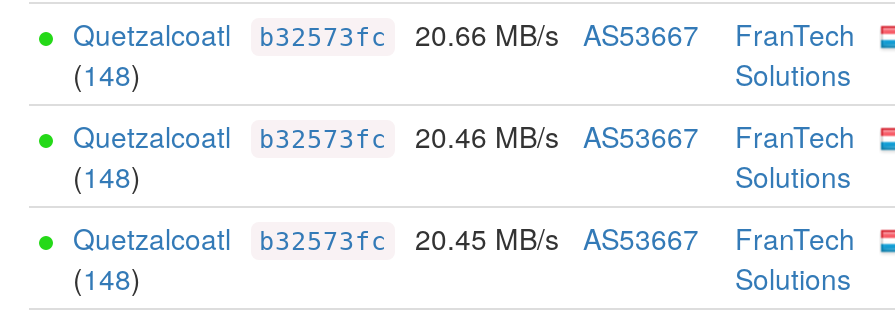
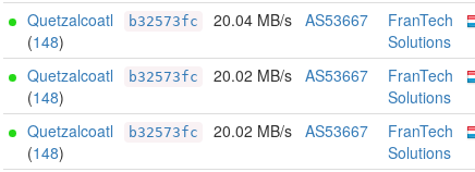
[73,14,855,54] Quetzalcoatl b32573fc 20.66 MB/s AS53667 FranTech -> [27,9,453,30] Quetzalcoatl b32573fc 20.04 MB/s AS53667 FranTech
[73,116,855,156] Quetzalcoatl b32573fc 20.46 MB/s AS53667 FranTech -> [27,64,453,86] Quetzalcoatl b32573fc 20.02 MB/s AS53667 FranTech
[73,218,855,258] Quetzalcoatl b32573fc 20.45 MB/s AS53667 FranTech -> [27,120,453,142] Quetzalcoatl b32573fc 20.02 MB/s AS53667 FranTech

